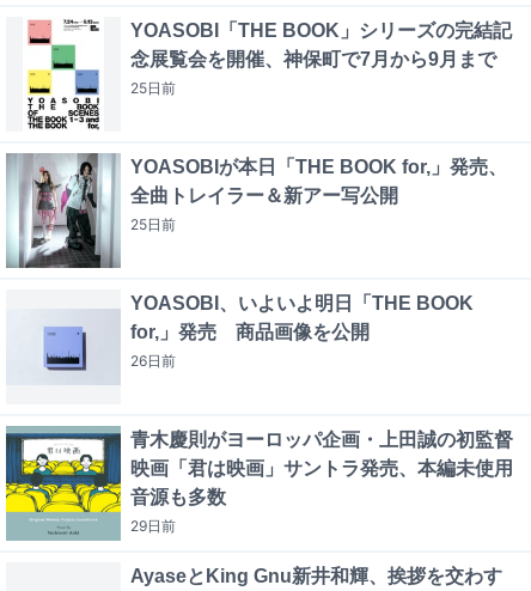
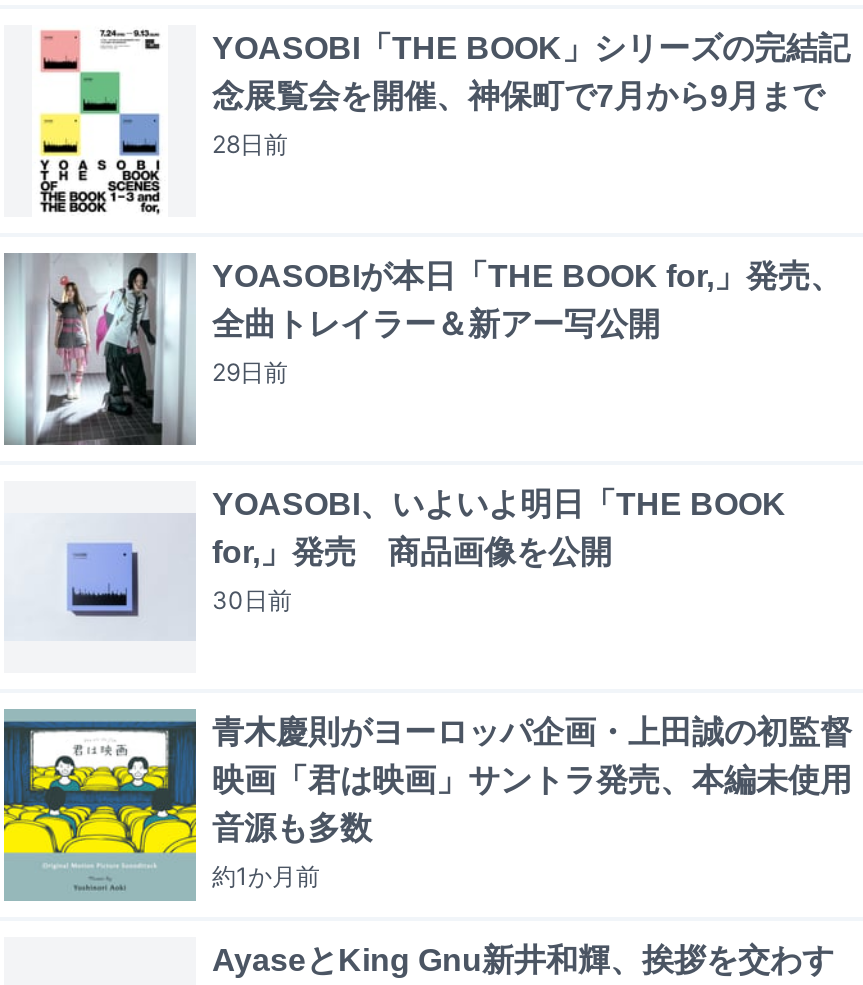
[130,80,176,98] 25日前 -> [212,130,288,160] 28日前
[130,216,176,234] 25日前 -> [212,358,288,388] 29日前
[130,352,176,370] 26日前 -> [212,586,292,616] 30日前
[130,517,176,535] 29日前 -> [212,862,320,892] 約1か月前

